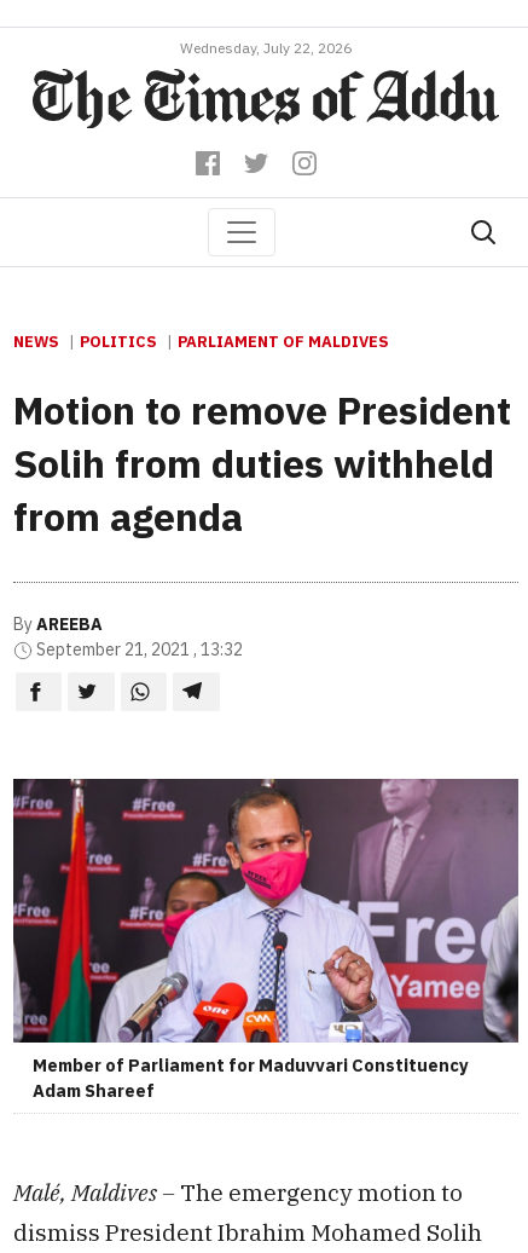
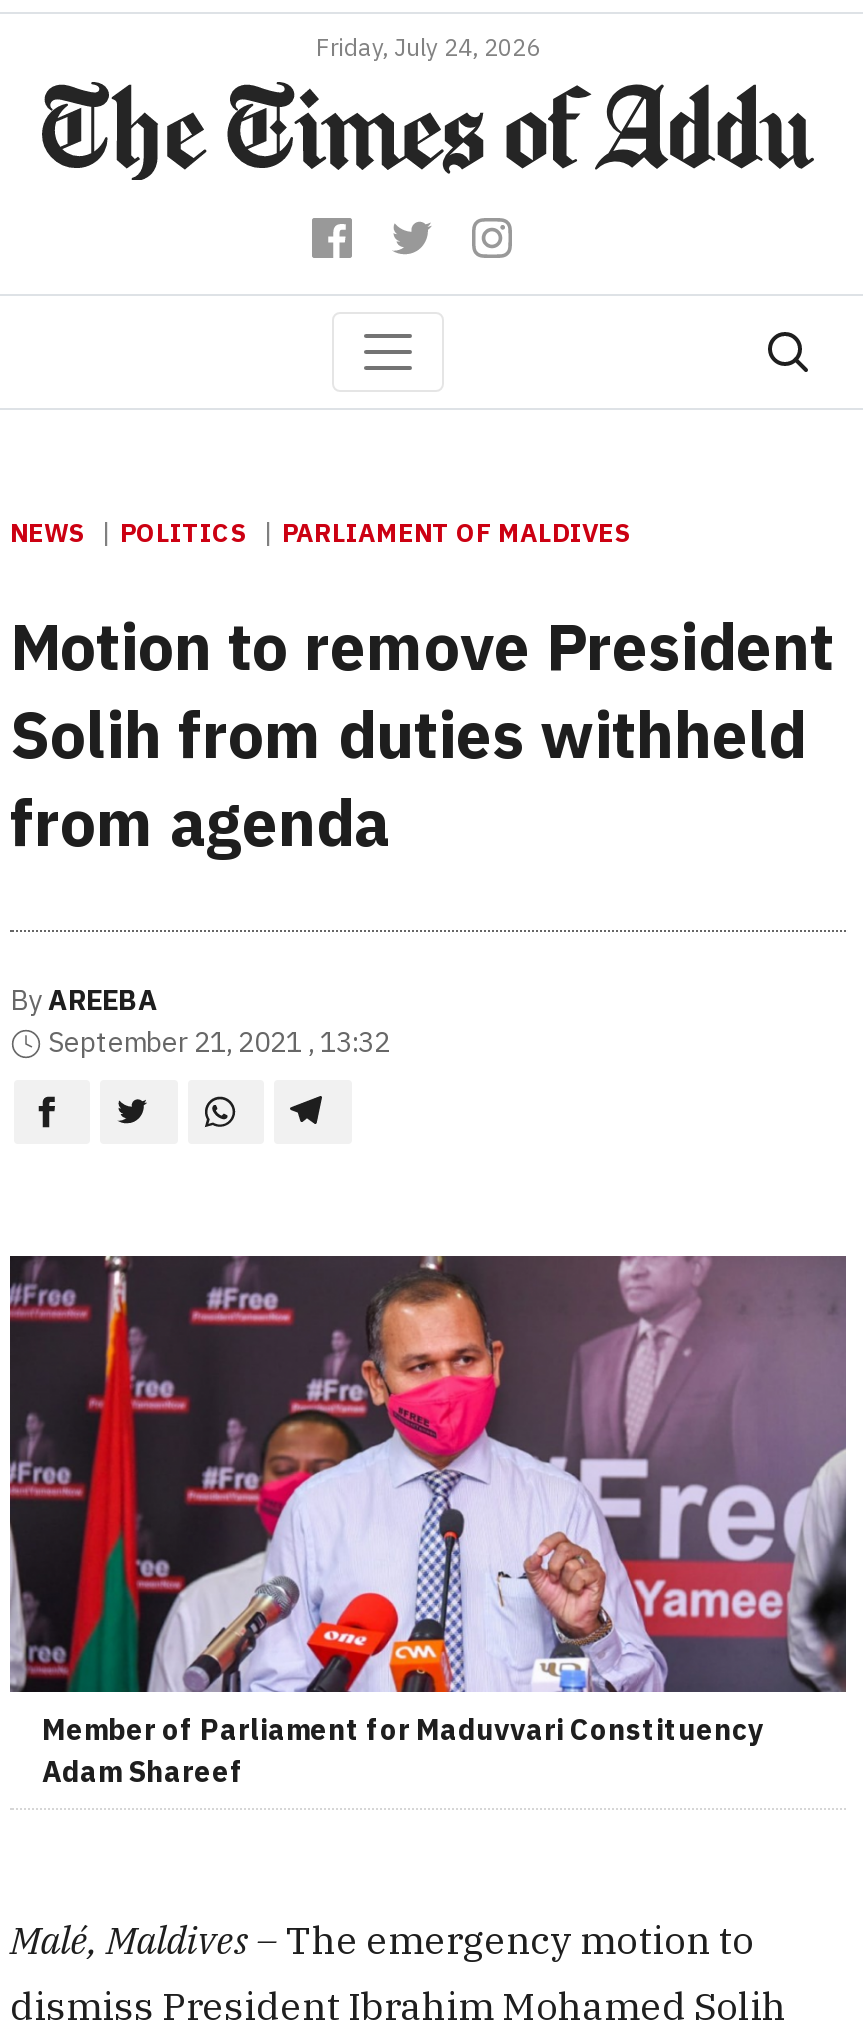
[180,39,352,57] Wednesday, July 22, 2026 -> [316,32,540,62] Friday, July 24, 2026

